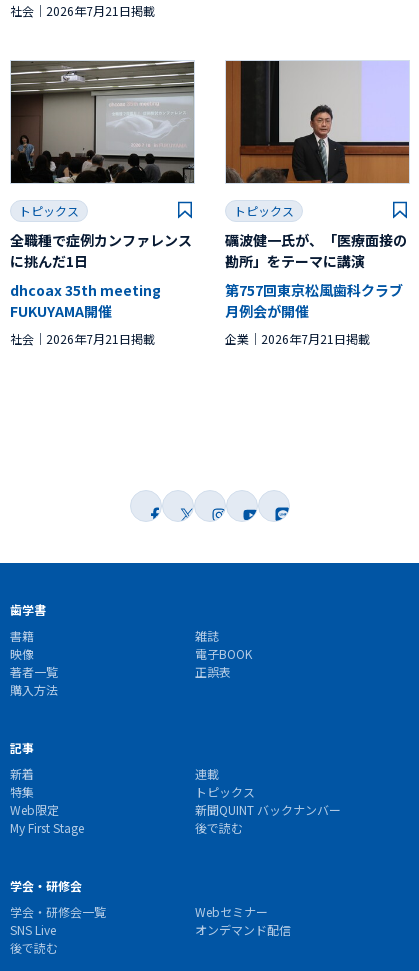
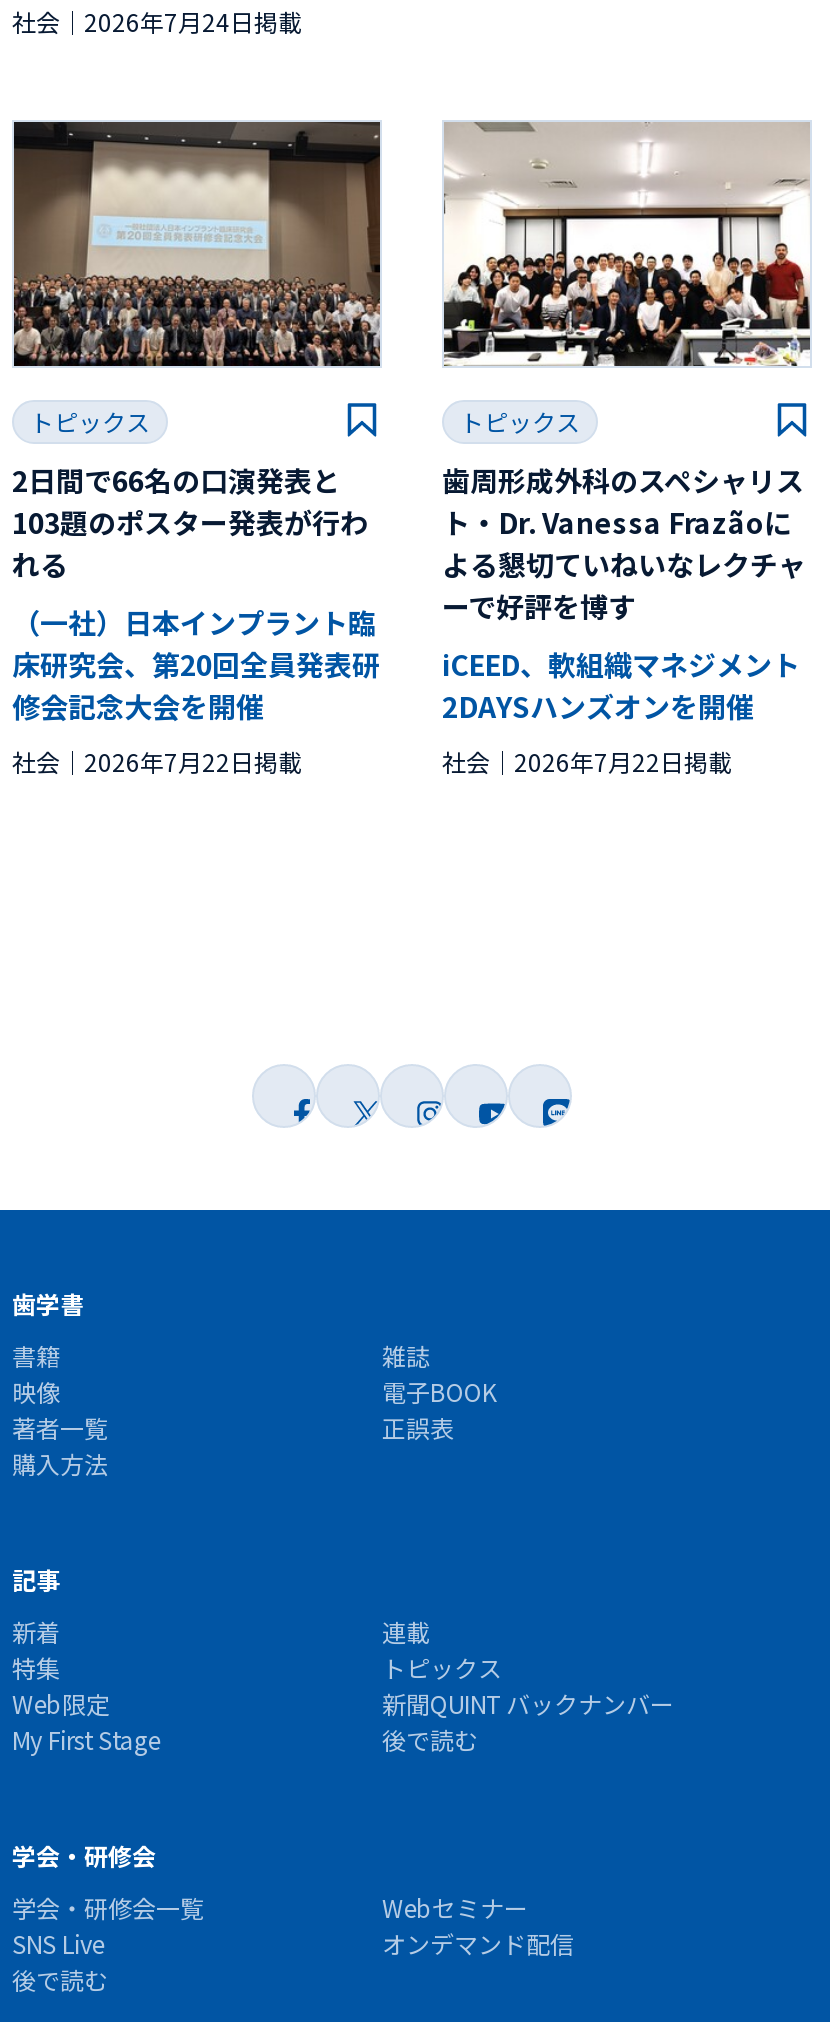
[10,2,155,19] 社会 2026年7月21日掲載 -> [12,4,302,38] 社会 2026年7月24日掲載
[11,61,195,184] [image] -> [12,120,380,368] [image]
[225,60,410,184] [image] -> [444,120,810,368] [image]
[10,230,192,321] 全職種で症例カンファレンス | に挑んだ1日 | dhcoax 35th meeting | FUKUYAMA開催 -> [12,460,380,726] 2日間で66名の口演発表と | 103題のポスター発表が行わ | れる | （一社）日本インプラント臨 | 床研究会、第20回全員発表研 | 修会記念大会を開催
[225,230,407,347] 礪波健一氏が、「医療面接の | 勘所」をテーマに講演 | 第757回東京松風歯科クラブ | 月例会が開催 | 企業 | 2026年7月21日掲載 -> [442,460,806,778] 歯周形成外科のスペシャリス | ト・Dr. Vanessa Frazãoに | よる懇切ていねいなレクチャ | ーで好評を博す | iCEED、軟組織マネジメント | 2DAYSハンズオンを開催 | 社会 | 2026年7月22日掲載
[10,330,155,347] 社会 2026年7月21日掲載 -> [12,744,302,778] 社会 2026年7月22日掲載

